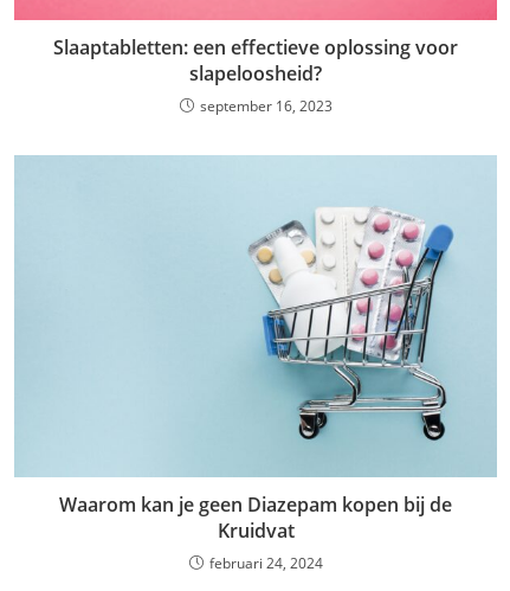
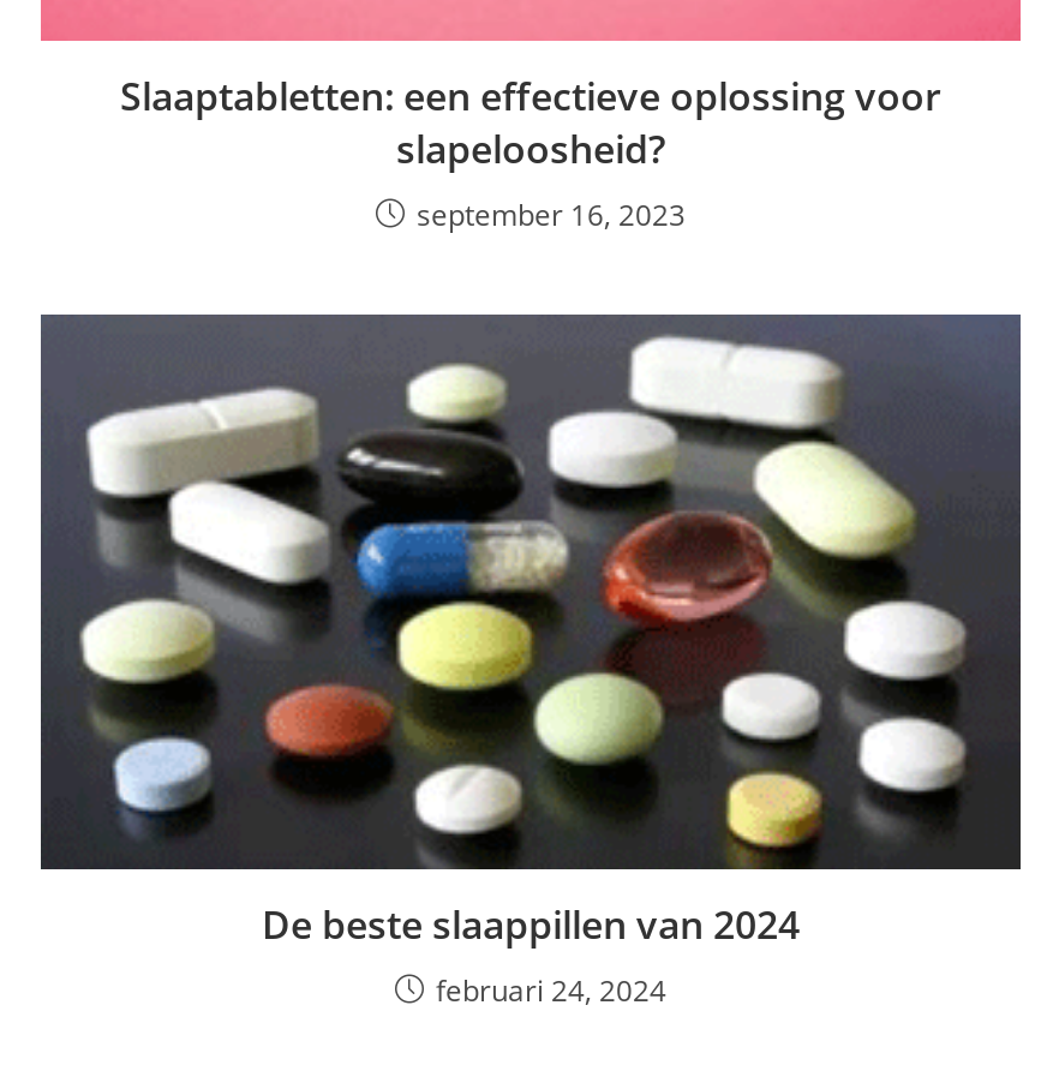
[14,155,497,544] [image] | Waarom kan je geen Diazepam kopen bij de | Kruidvat -> [38,312,1023,952] [image] | De beste slaappillen van 2024

